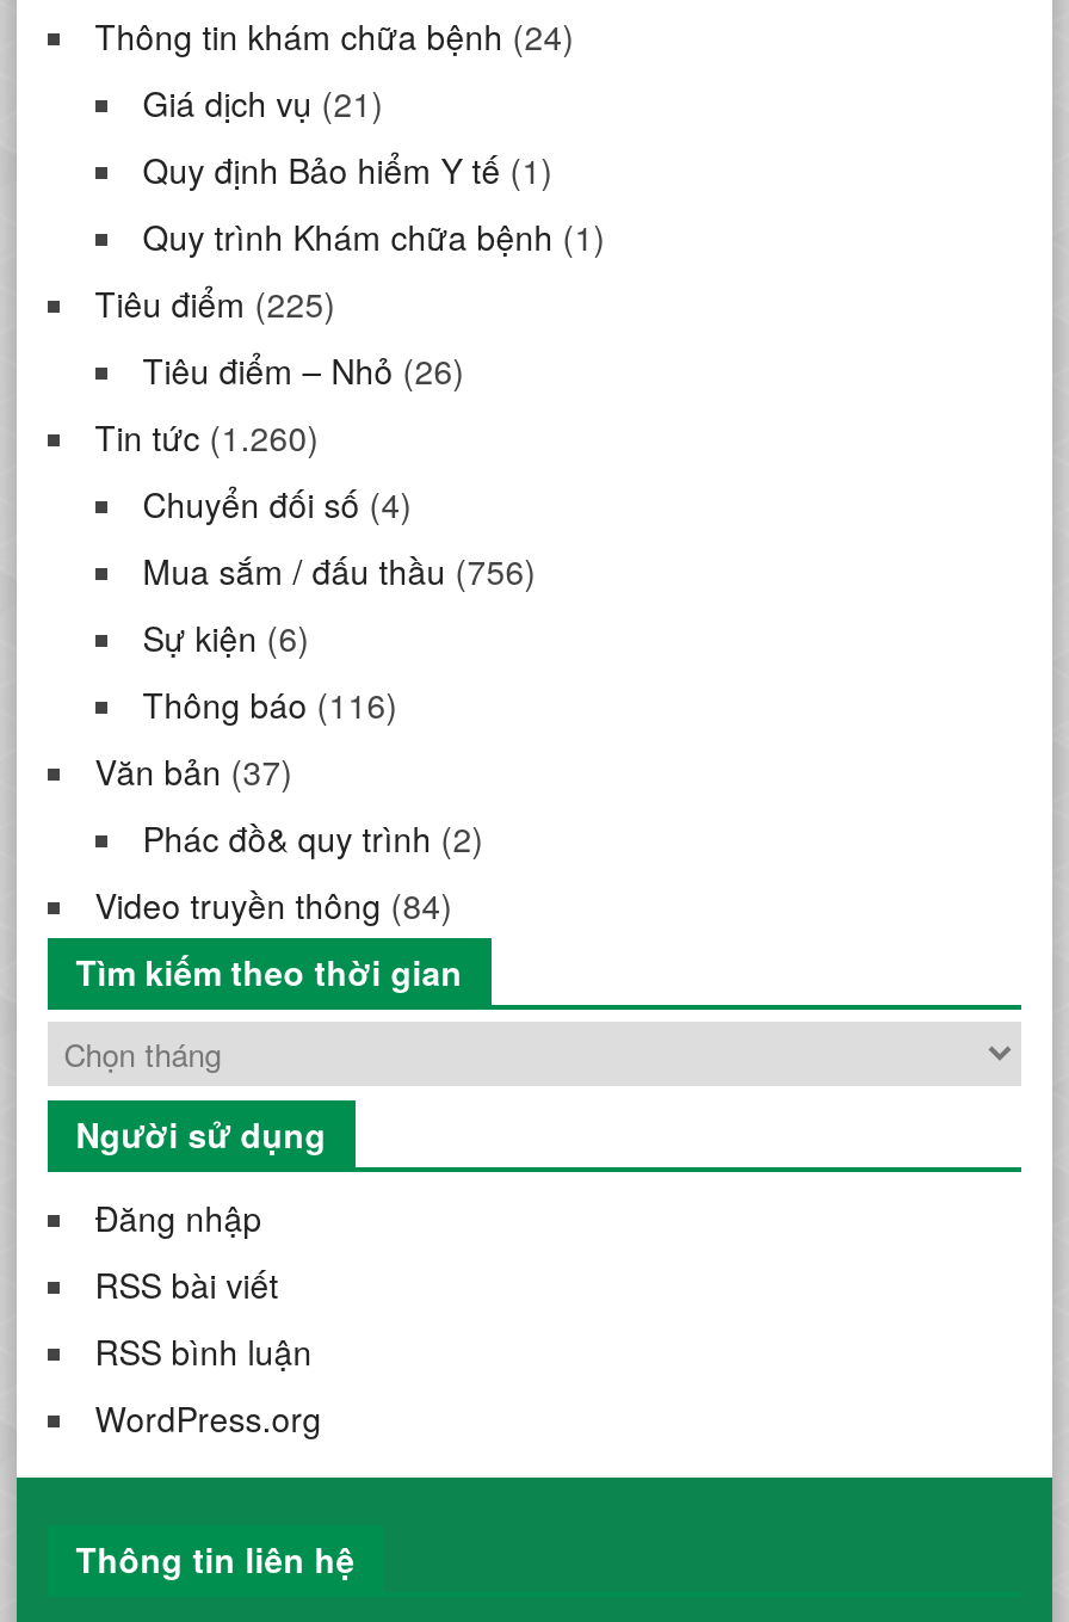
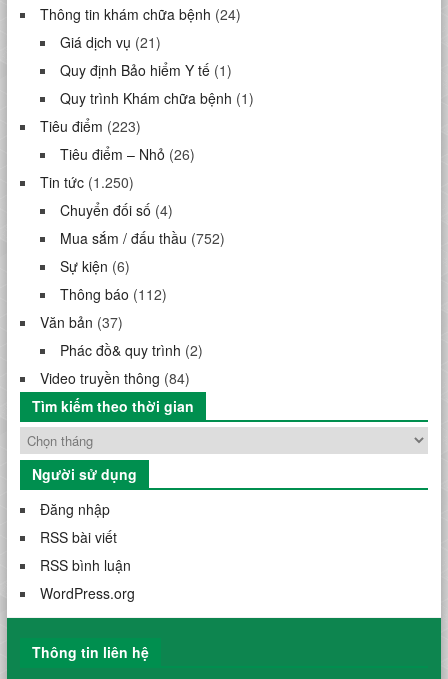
[95,278,336,326] Tiêu điểm (225) -> [40,116,141,136] Tiêu điểm (223)
[95,412,319,459] Tin tức (1.260) -> [40,172,134,192] Tin tức (1.250)
[143,545,536,593] Mua sắm / đấu thầu (756) -> [60,228,225,248] Mua sắm / đấu thầu (752)
[143,679,398,727] Thông báo (116) -> [60,284,167,304] Thông báo (112)

